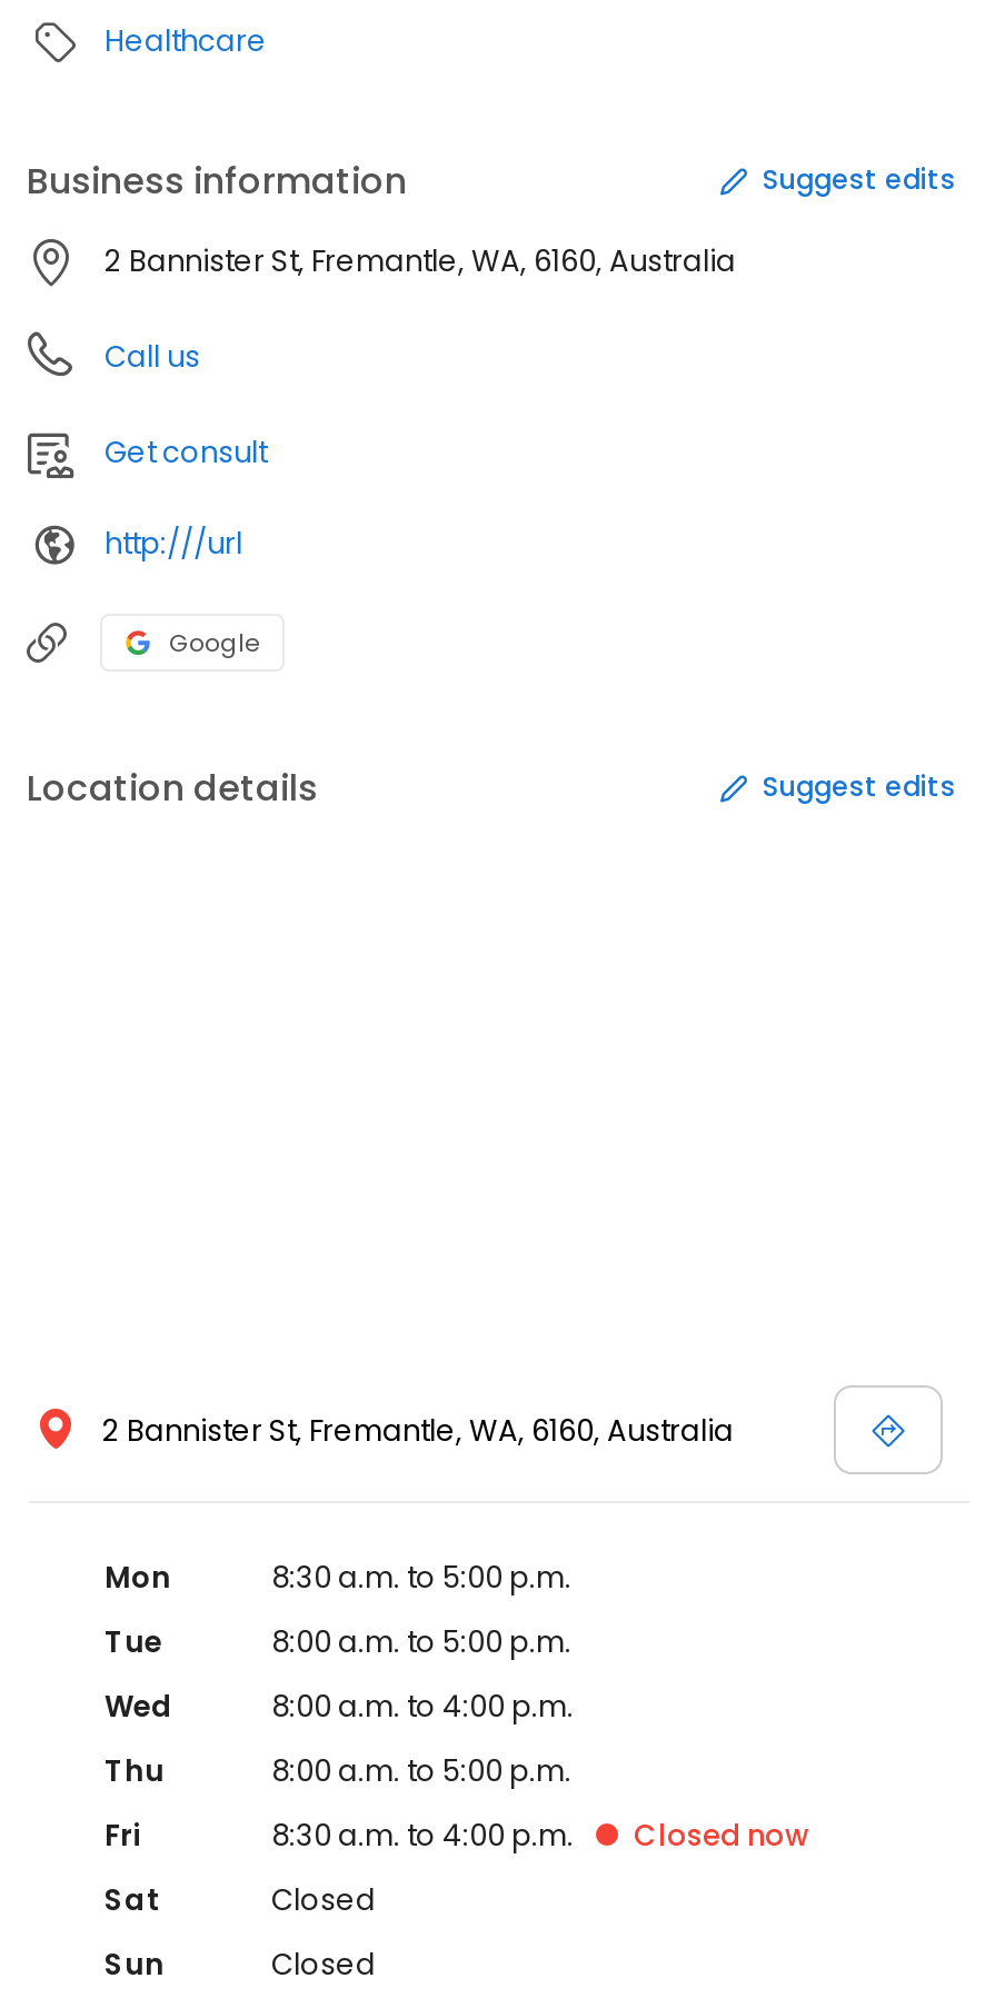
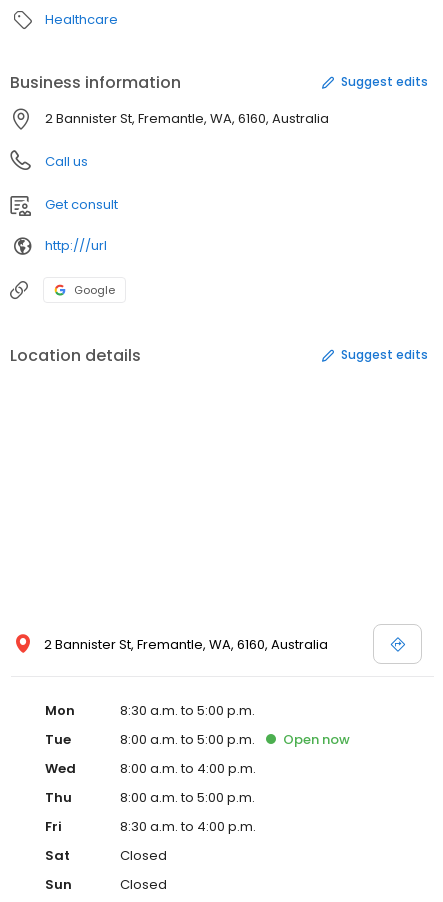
none -> [283,730,350,749] Open now
[634,1814,809,1857] Closed now -> none

